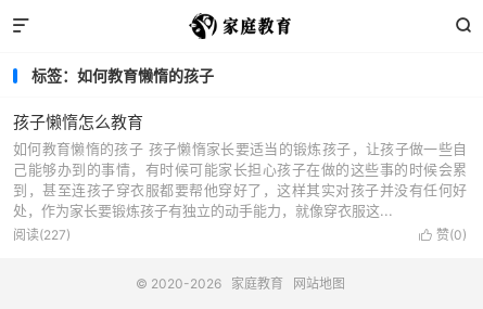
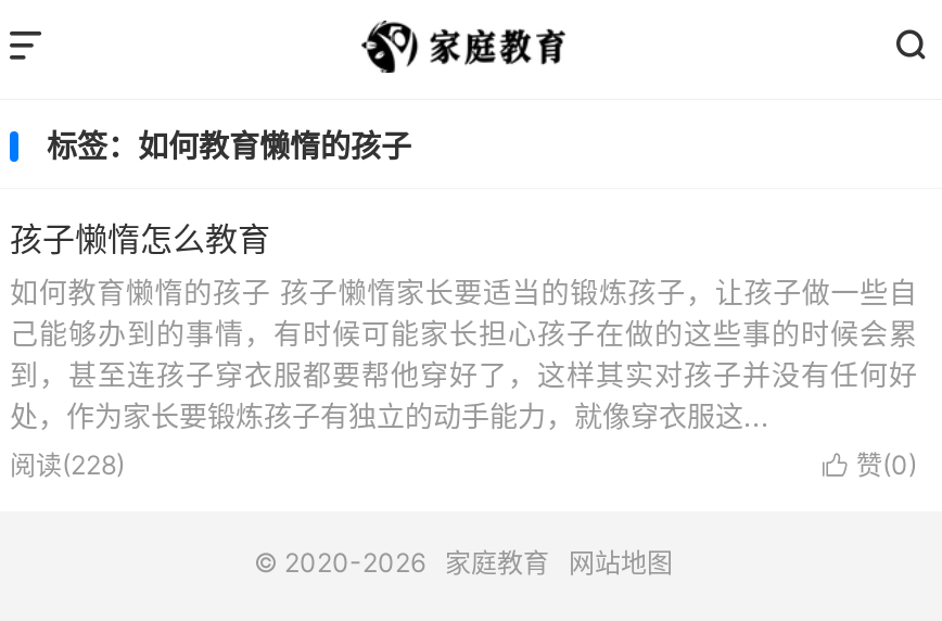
[13,227,71,243] 阅读(227) -> [10,448,125,481] 阅读(228)

